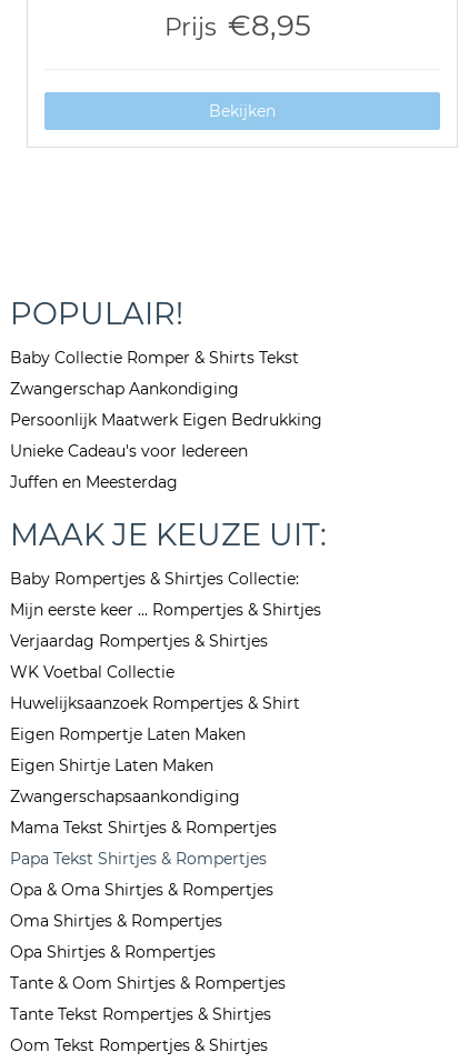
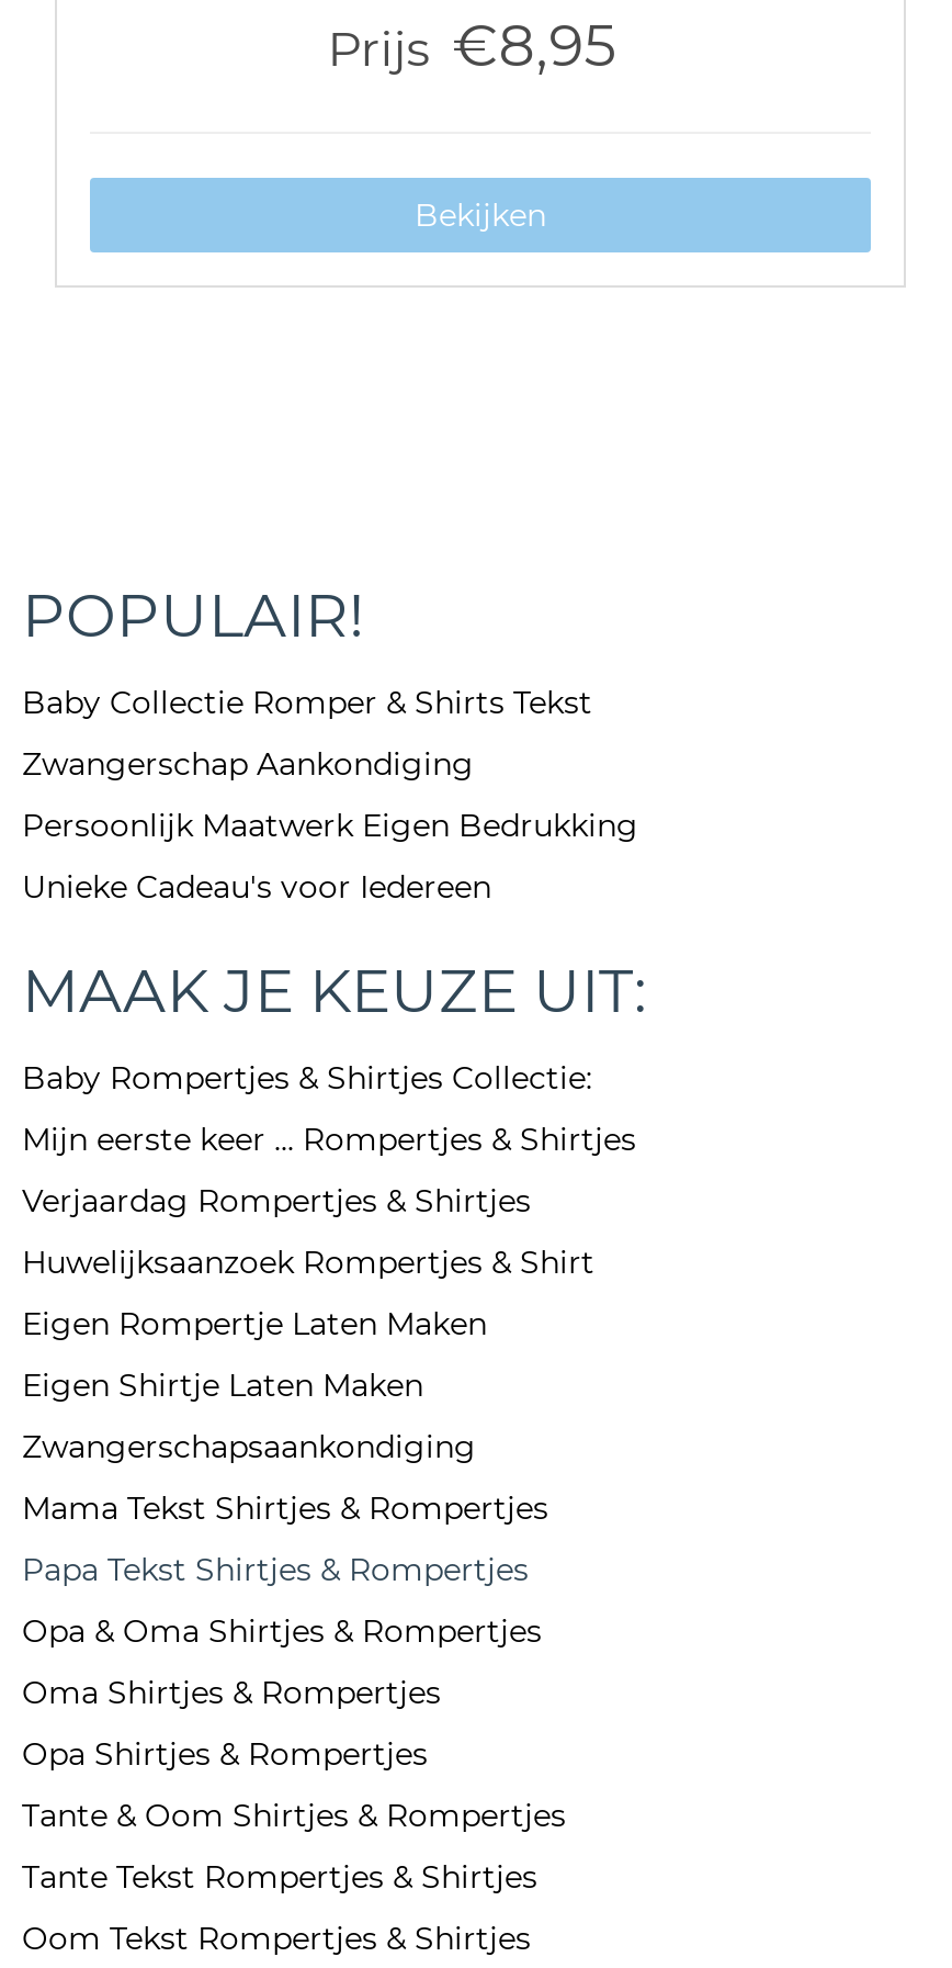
[10,472,178,492] Juffen en Meesterdag -> none
[10,662,174,682] WK Voetbal Collectie -> none

